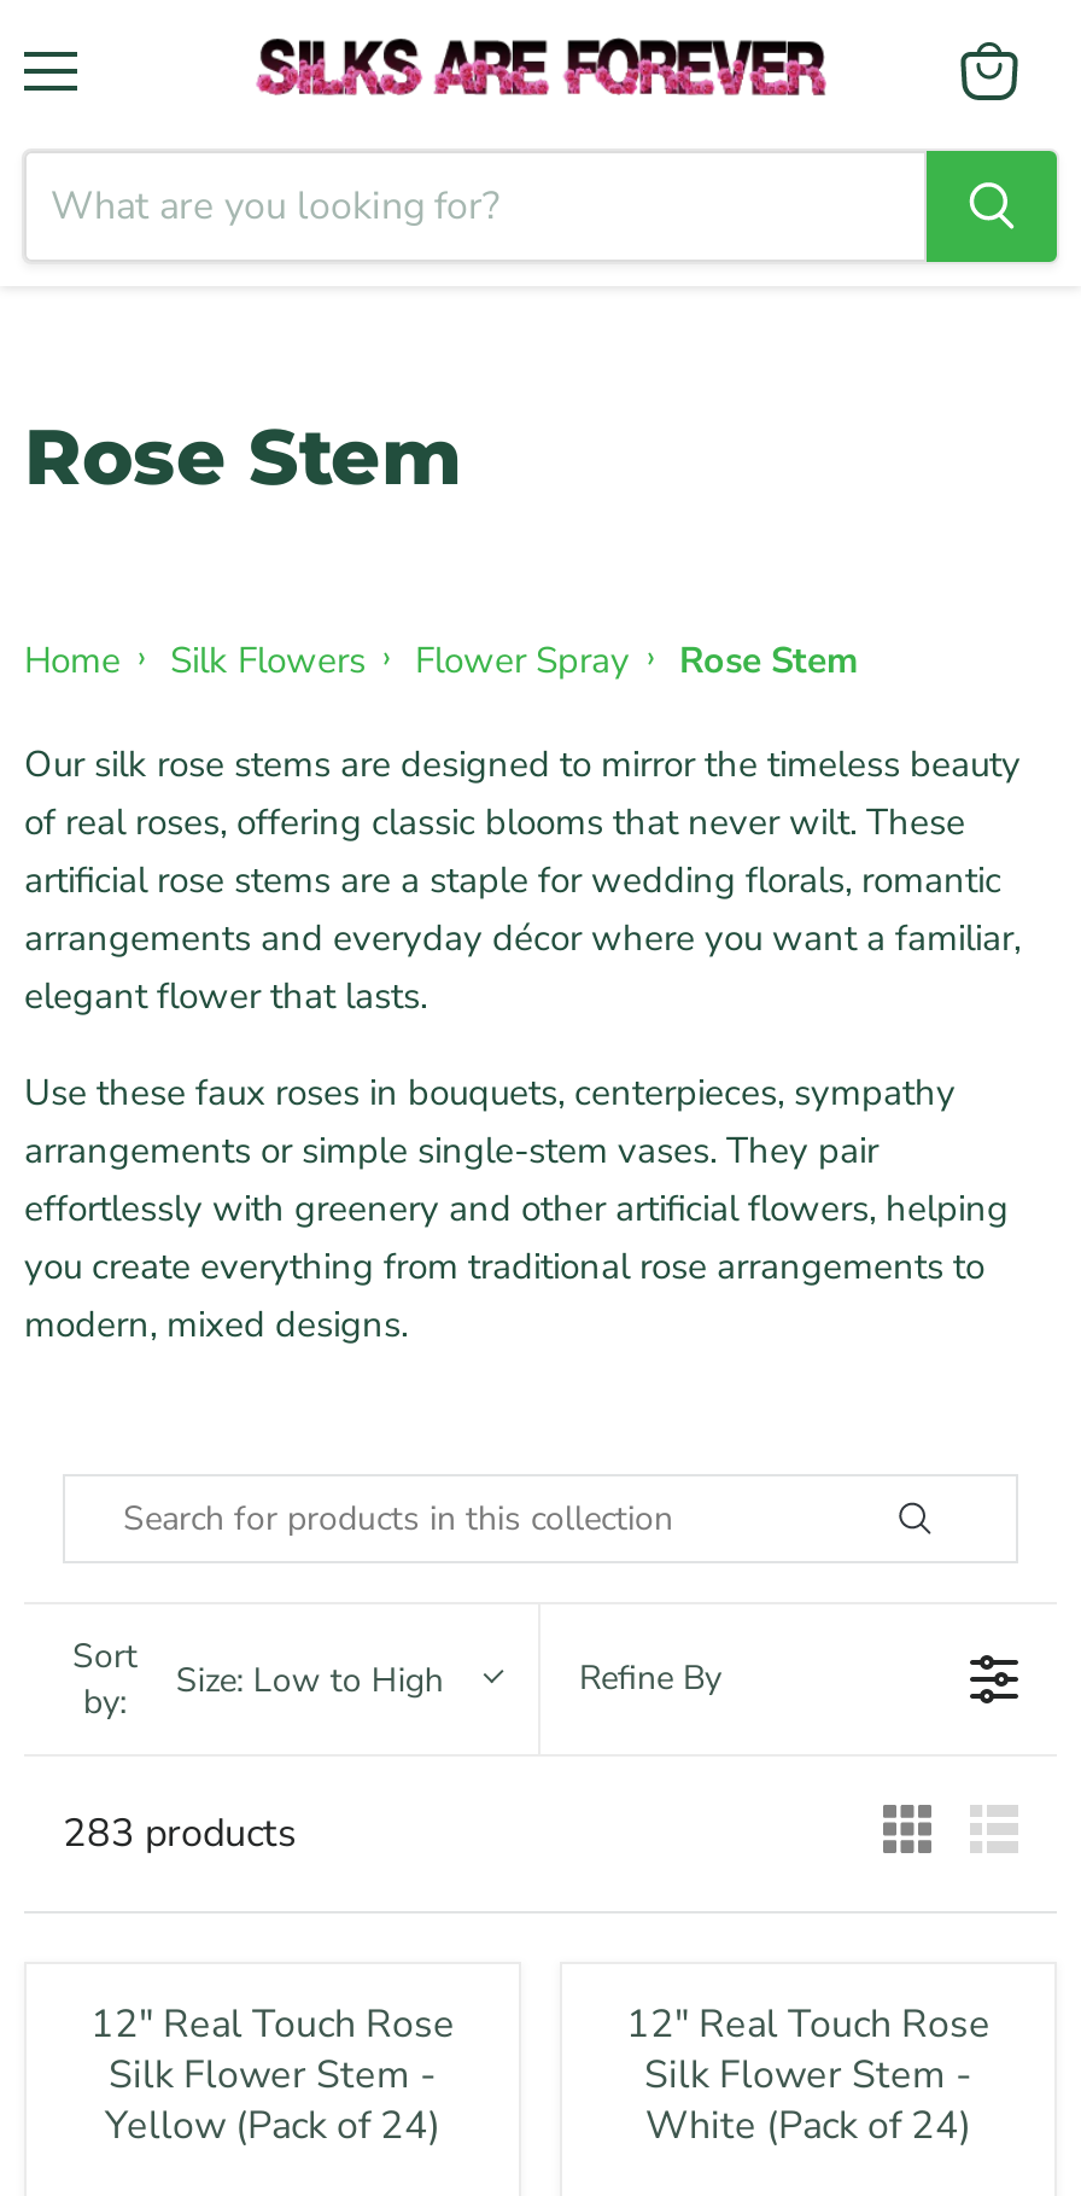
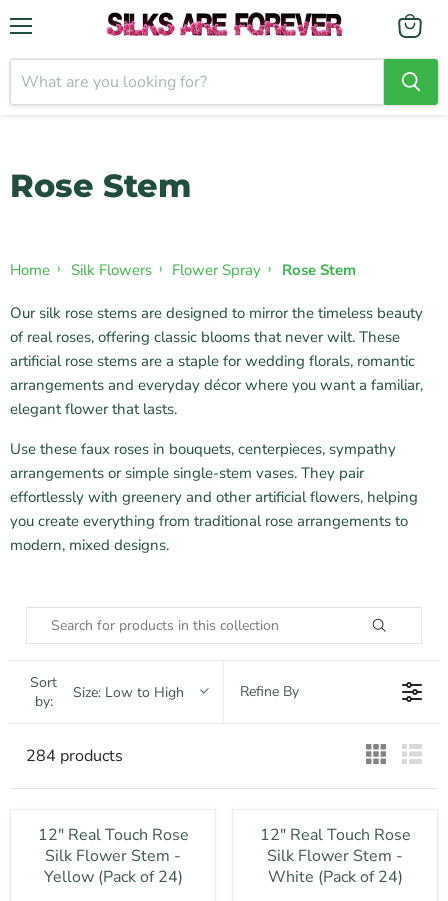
[63,1807,297,1860] 283 products -> [26,745,123,767] 284 products

